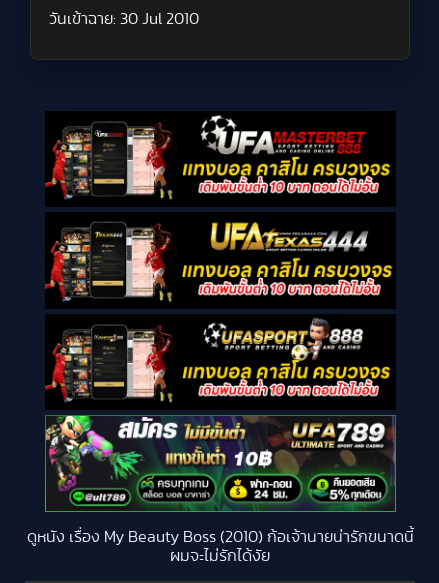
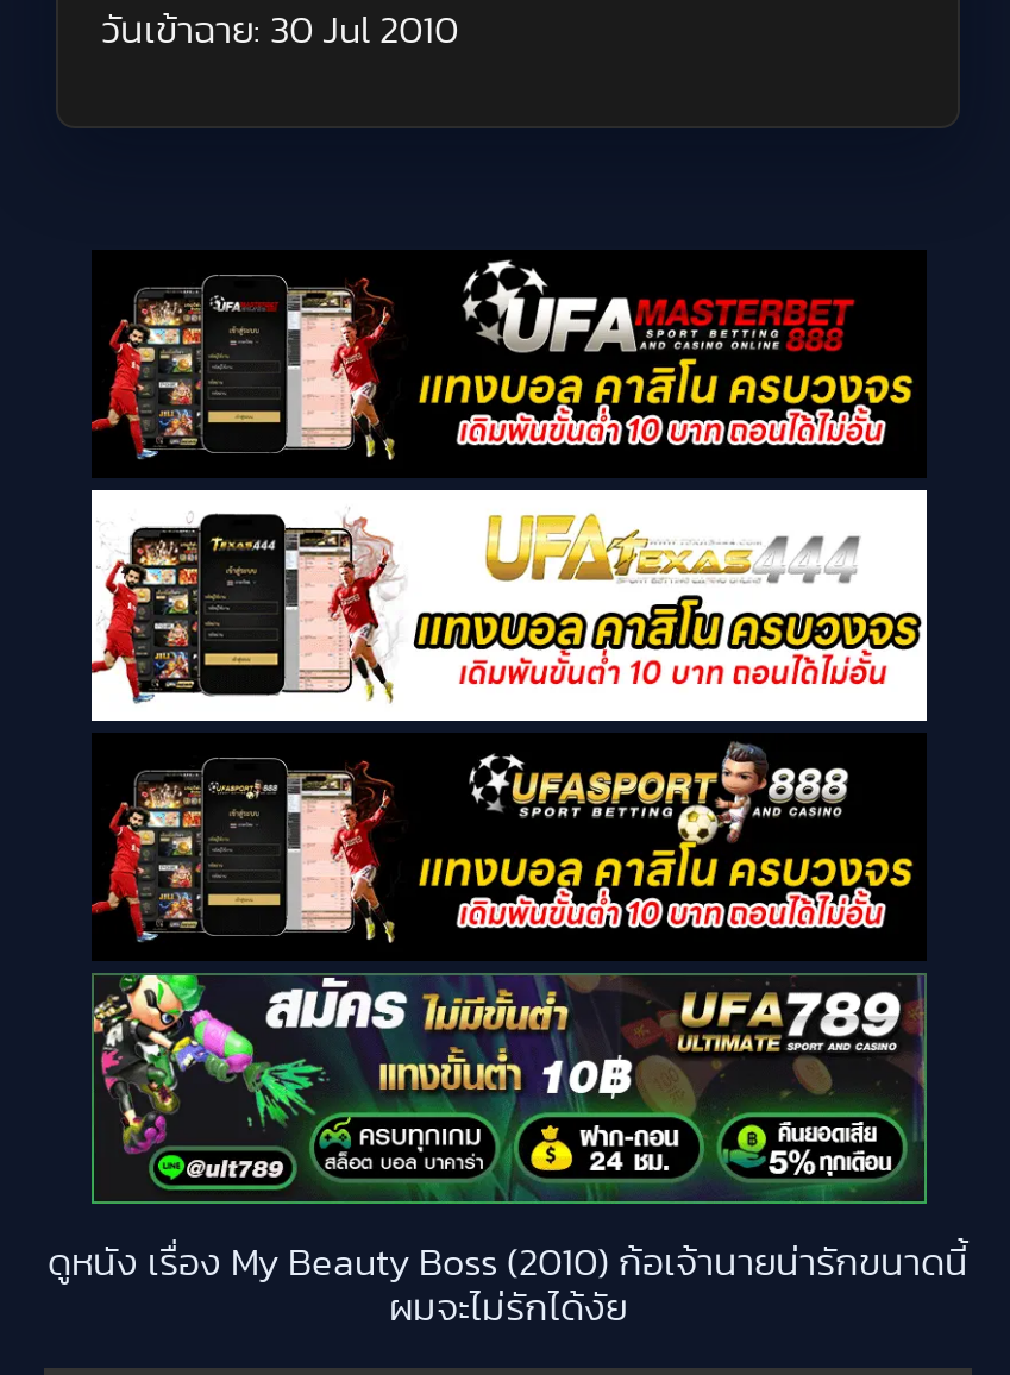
[45,212,396,309] [image] -> [89,488,929,723] [image]

